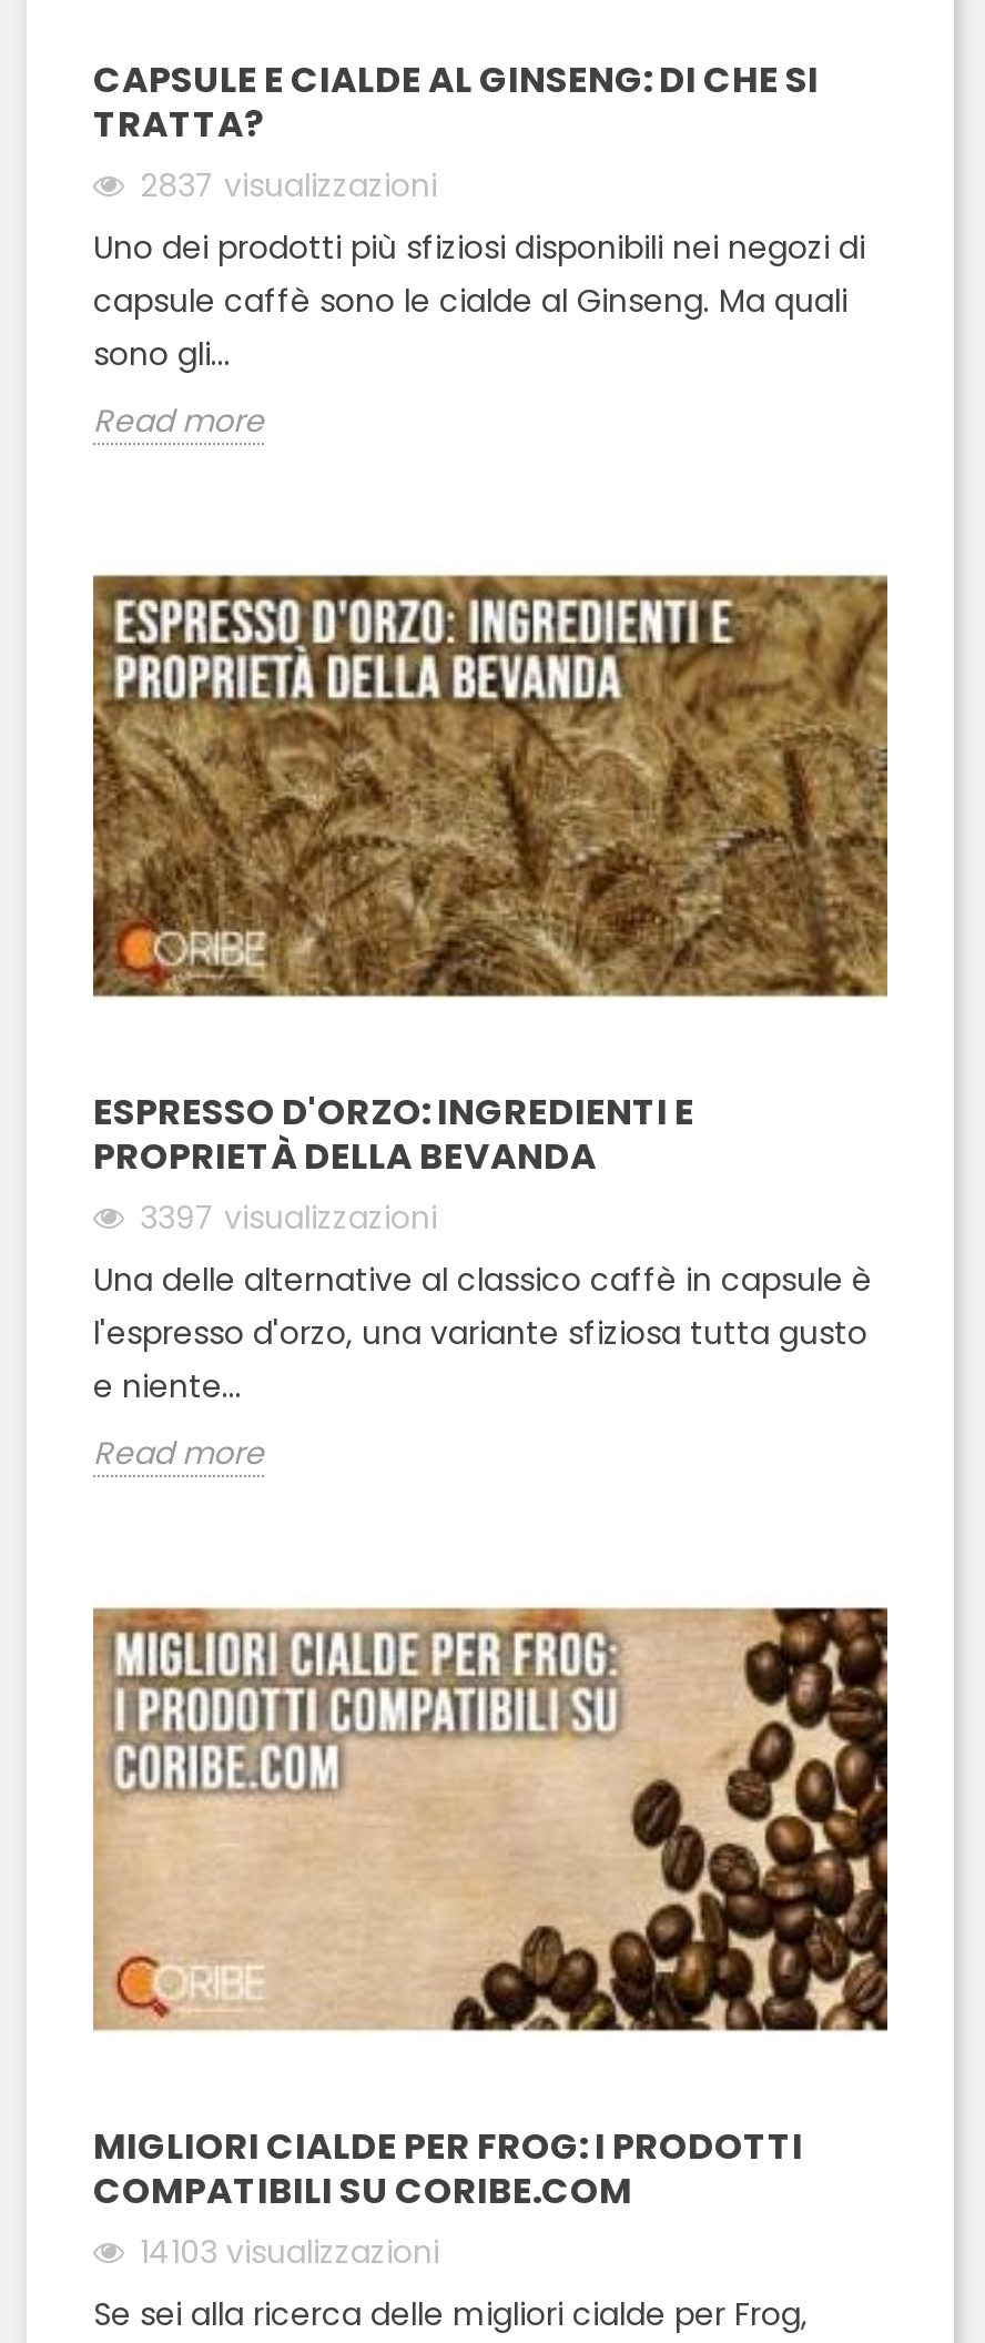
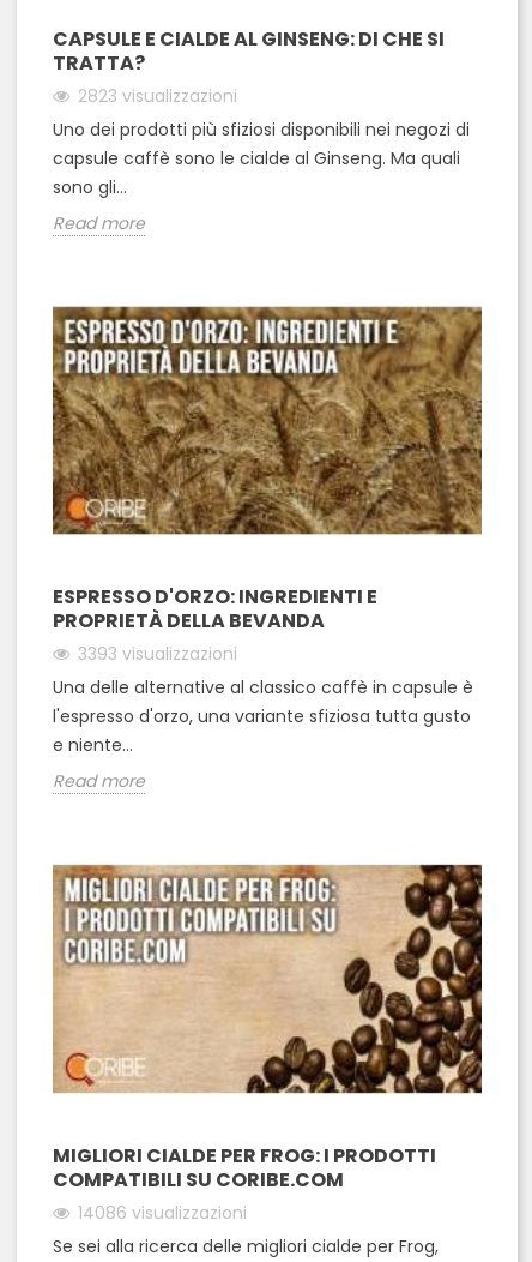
[131,162,437,206] 2837 visualizzazioni -> [73,83,237,107] 2823 visualizzazioni
[131,1196,437,1241] 3397 visualizzazioni -> [73,642,237,666] 3393 visualizzazioni
[131,2230,439,2275] 14103 visualizzazioni -> [73,1201,247,1225] 14086 visualizzazioni

